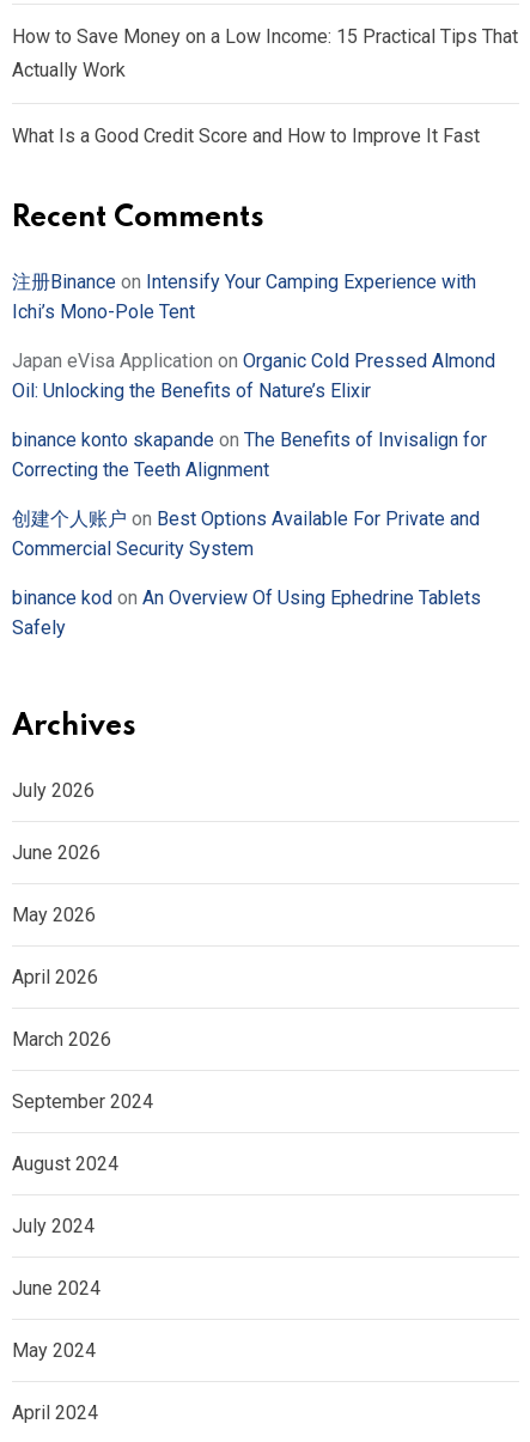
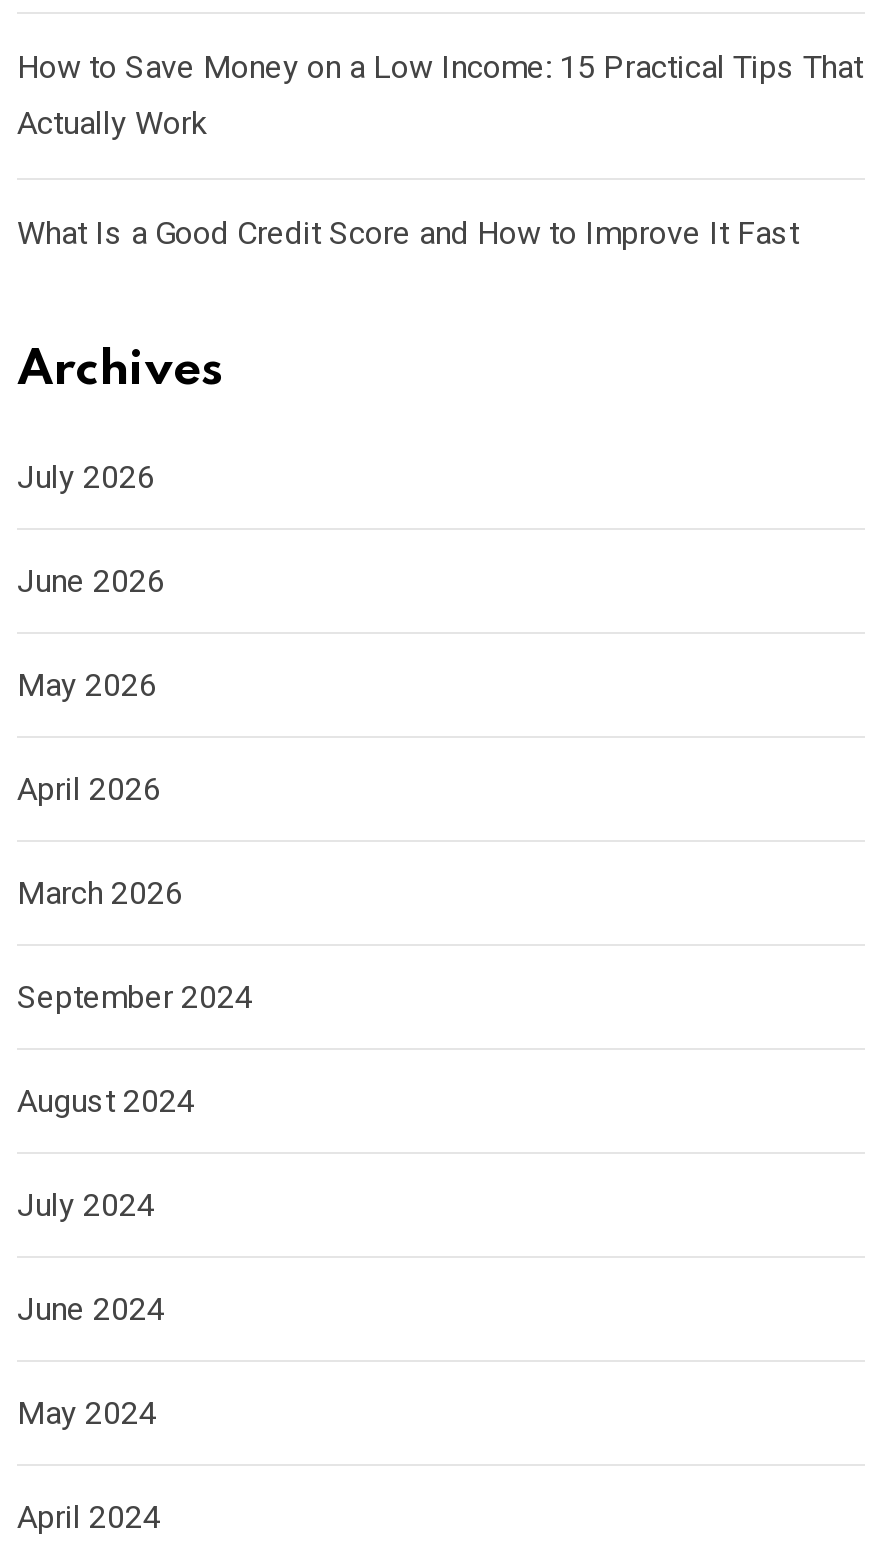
[12,203,495,639] Recent Comments | 注册Binance on Intensify Your Camping Experience with | Ichi’s Mono-Pole Tent | Japan eVisa Application on Organic Cold Pressed Almond | Oil: Unlocking the Benefits of Nature’s Elixir | binance konto skapande on The Benefits of Invisalign for | Correcting the Teeth Alignment | 创建个人账户on Best Options Available For Private and | Commercial Security System | binance kod on An Overview Of Using Ephedrine Tablets | Safely -> none

